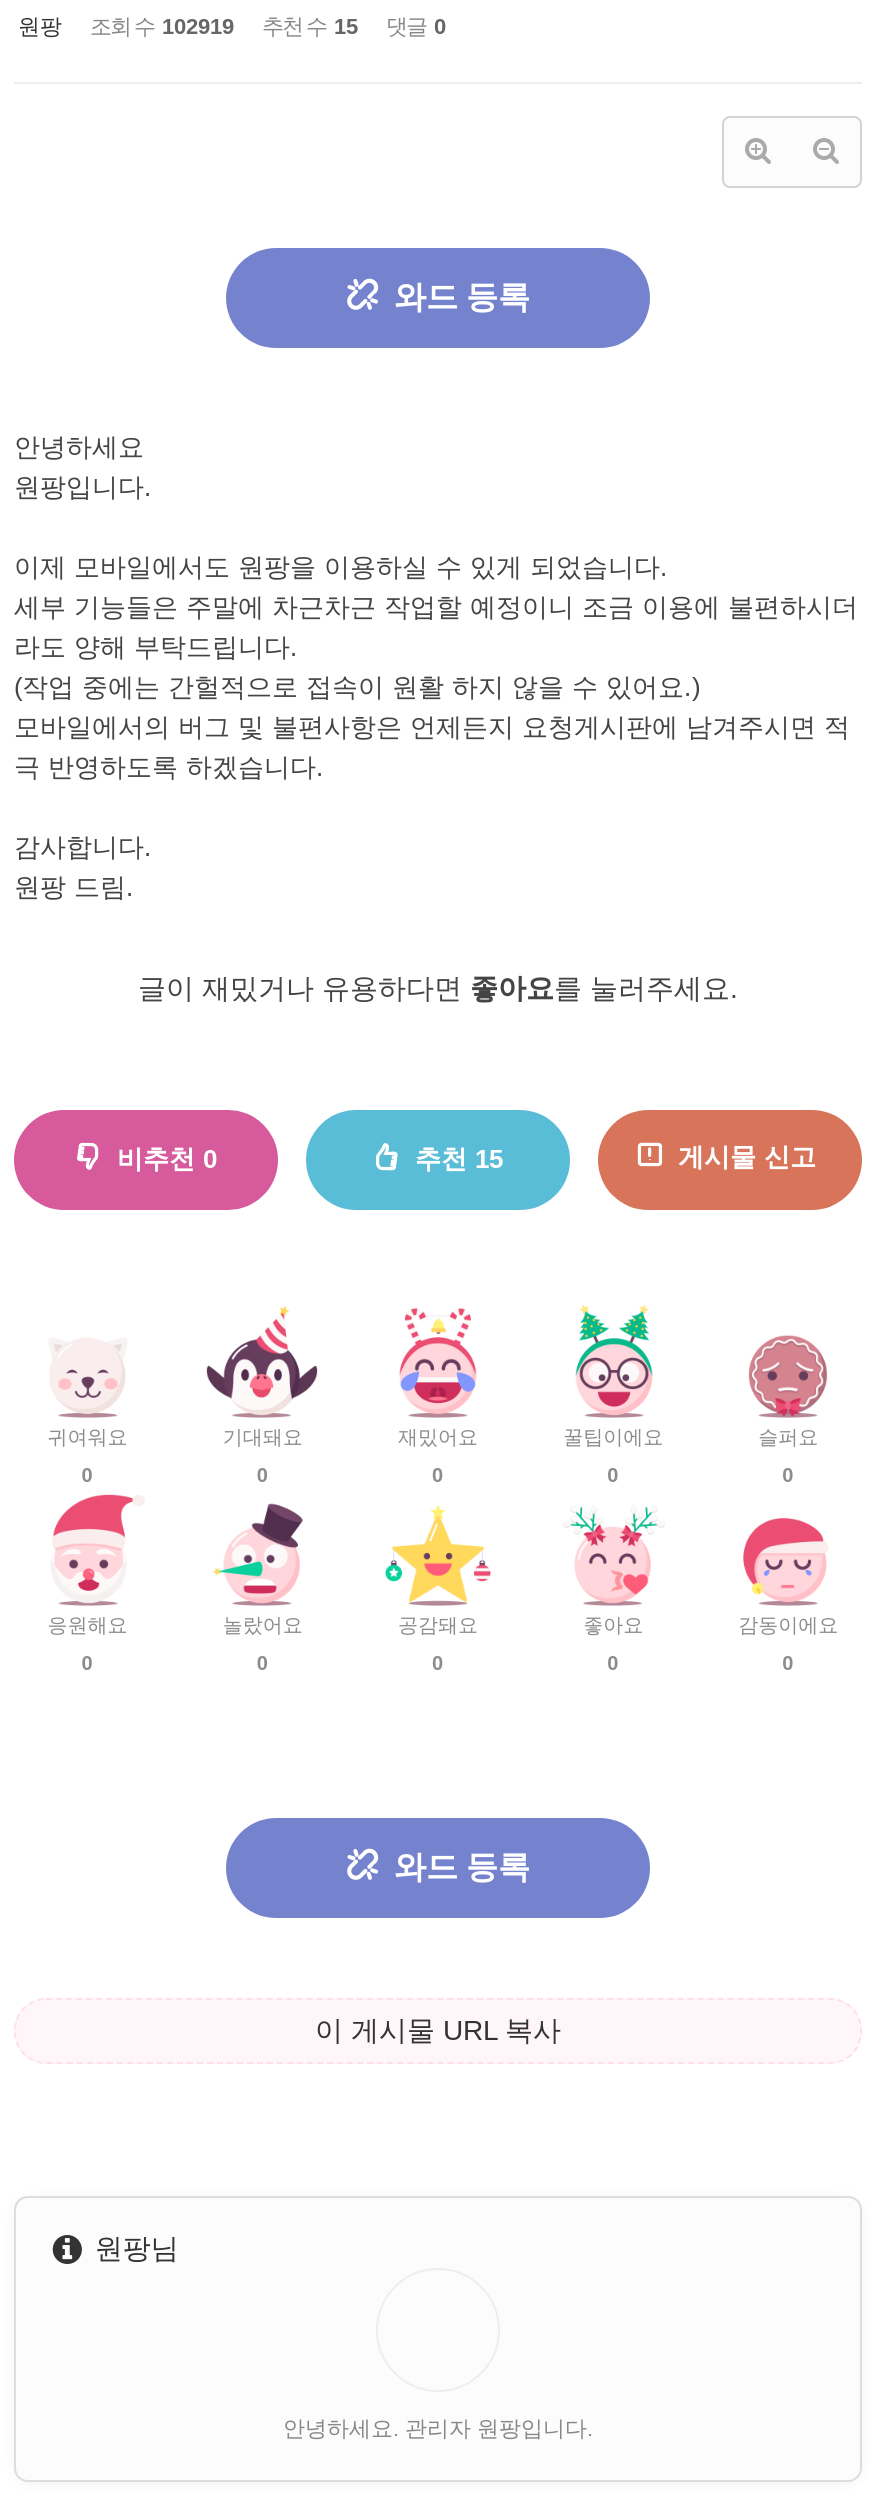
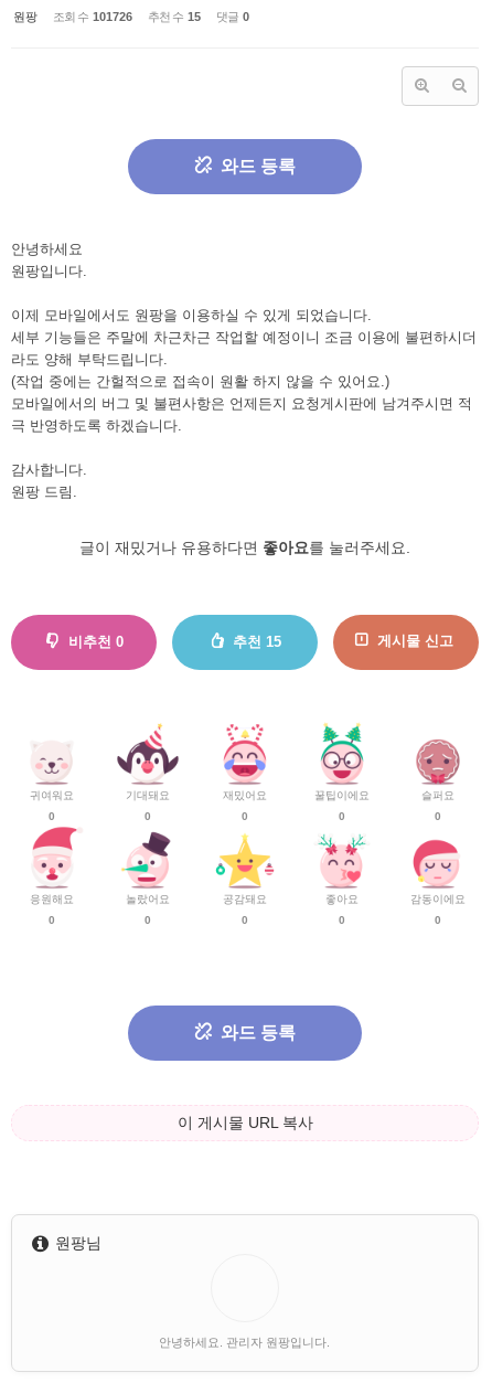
[18,14,446,38] 원팡 조회 수 102919 추천 수 15 댓글 0 -> [13,10,249,23] 원팡 조회 수 101726 추천 수 15 댓글 0

